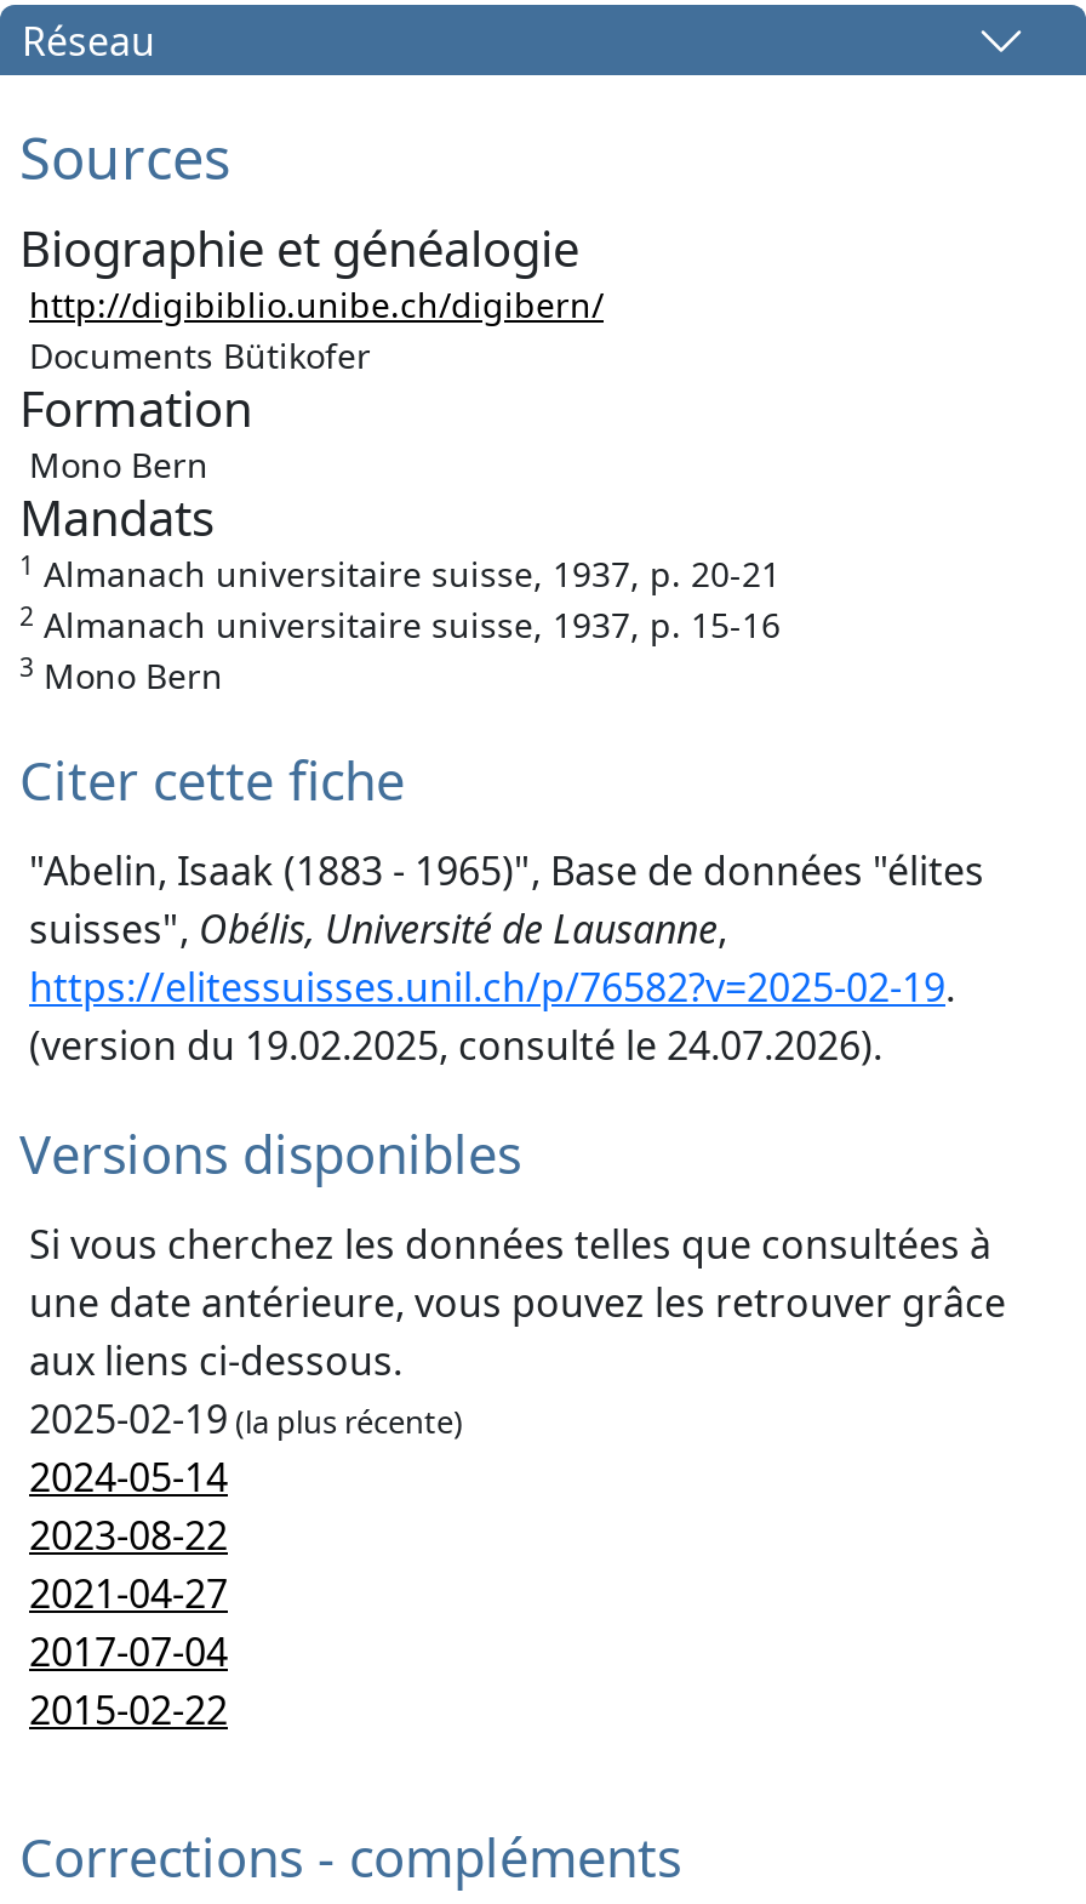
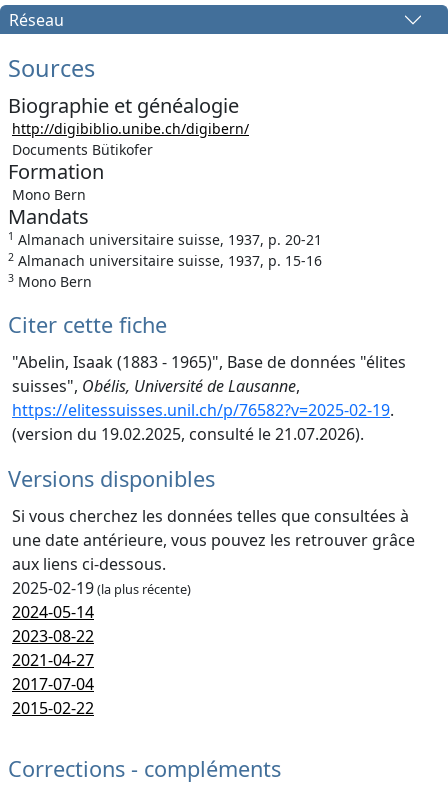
[29,1020,882,1073] (version du 19.02.2025, consulté le 24.07.2026). -> [12,423,364,445] (version du 19.02.2025, consulté le 21.07.2026).

